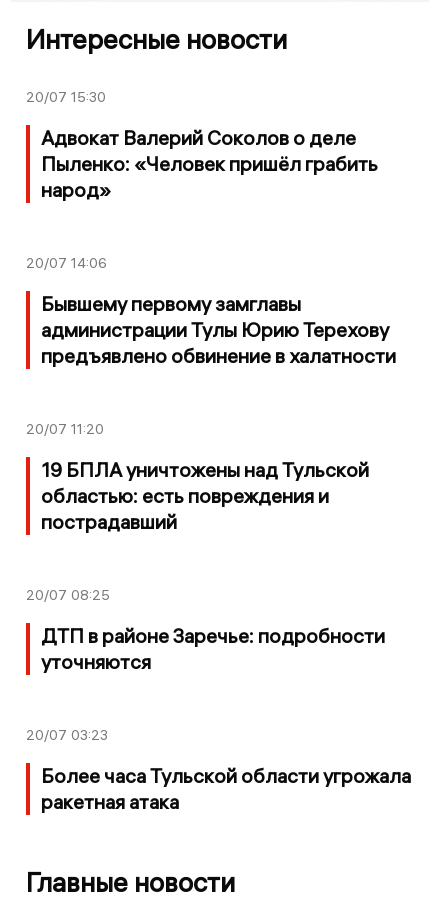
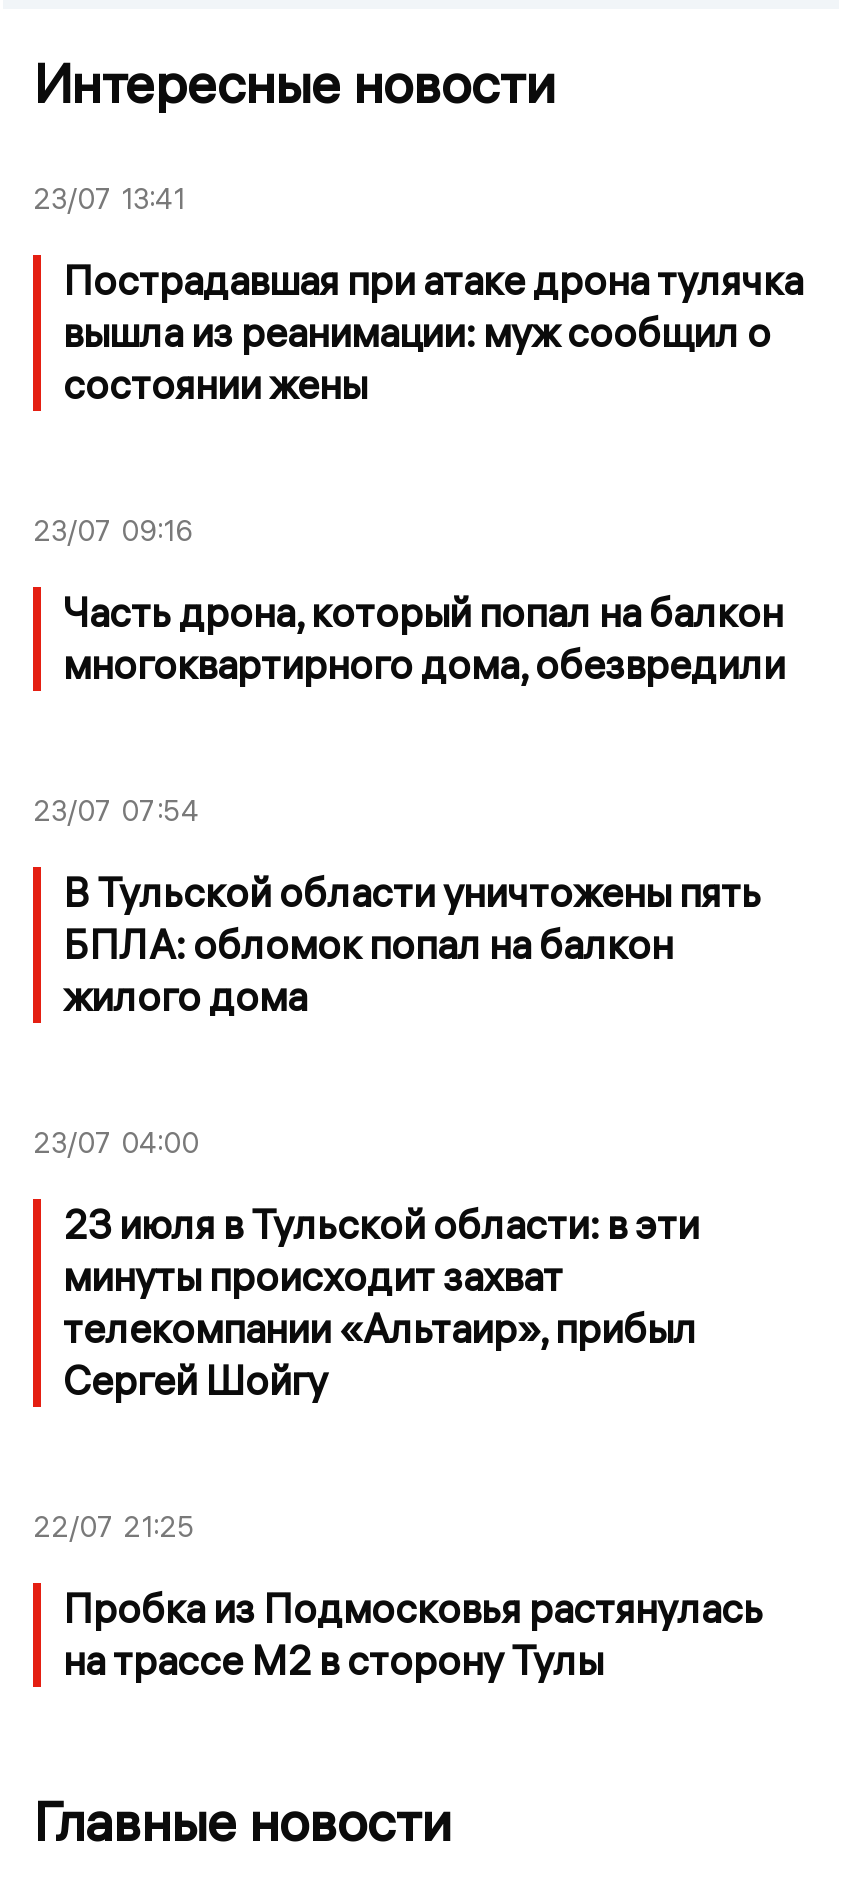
[26,88,106,106] 20/07 15:30 -> [33,181,185,217] 23/07 13:41
[41,125,378,202] Адвокат Валерий Соколов о деле | Пыленко: «Человек пришёл грабить | народ» -> [63,255,803,409] Пострадавшая при атаке дрона тулячка | вышла из реанимации: муж сообщил о | состоянии жены
[26,254,107,272] 20/07 14:06 -> [33,513,193,549] 23/07 09:16
[41,291,396,368] Бывшему первому замглавы | администрации Тулы Юрию Терехову | предъявлено обвинение в халатности -> [63,587,785,689] Часть дрона, который попал на балкон | многоквартирного дома, обезвредили
[26,420,104,438] 20/07 11:20 -> [33,793,199,829] 23/07 07:54
[41,457,369,534] 19 БПЛА уничтожены над Тульской | областью: есть повреждения и | пострадавший -> [63,867,761,1021] В Тульской области уничтожены пять | БПЛА: обломок попал на балкон | жилого дома
[26,586,110,604] 20/07 08:25 -> [33,1125,199,1161] 23/07 04:00
[41,623,385,674] ДТП в районе Заречье: подробности | уточняются -> [63,1199,699,1405] 23 июля в Тульской области: в эти | минуты происходит захват | телекомпании «Альтаир», прибыл | Сергей Шойгу
[26,726,108,744] 20/07 03:23 -> [33,1509,195,1545] 22/07 21:25
[41,763,411,814] Более часа Тульской области угрожала | ракетная атака -> [63,1583,763,1685] Пробка из Подмосковья растянулась | на трассе М2 в сторону Тулы

